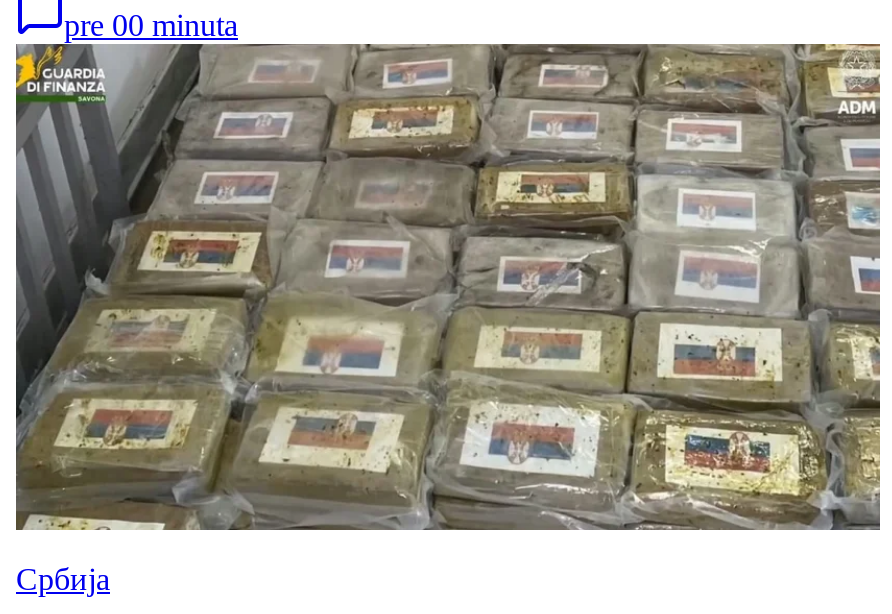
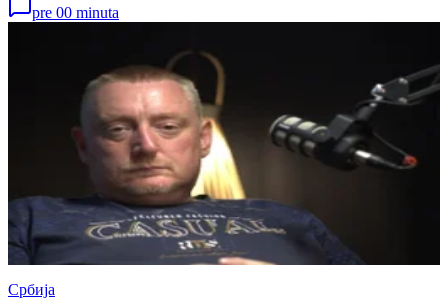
[14,42,882,532] [image] -> [7,21,441,266] [image]

